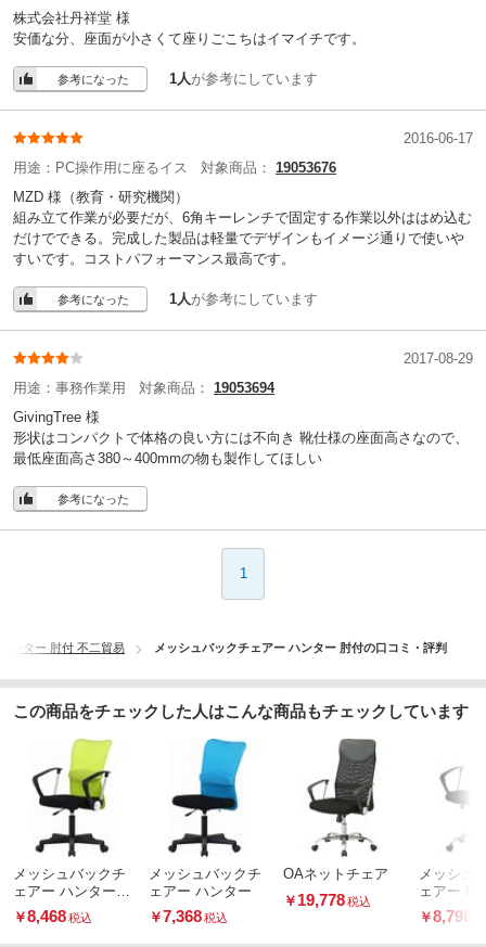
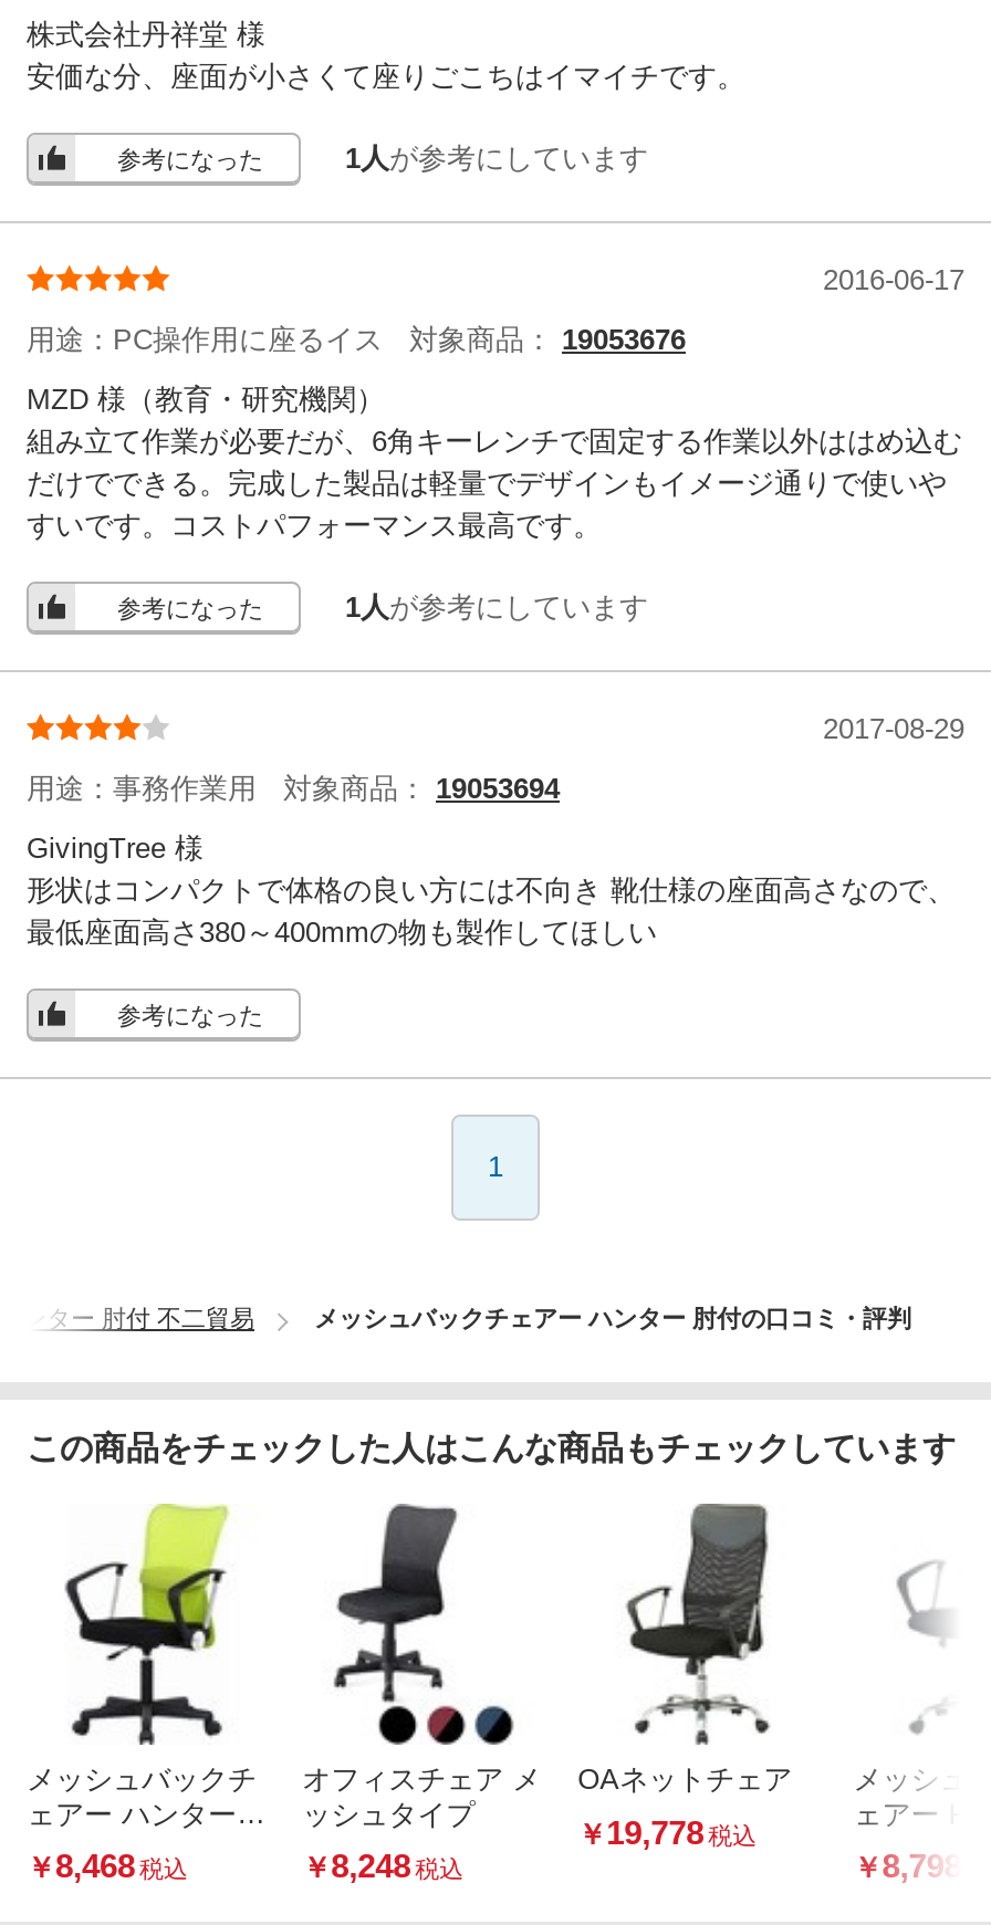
[148,738,261,899] [image] | メッシュバックチ | ェアー ハンター -> [302,1502,541,1830] [image] | オフィスチェア メ | ッシュタイプ
[148,907,227,926] ￥7,368 税込 -> [302,1847,464,1885] ￥8,248 税込

